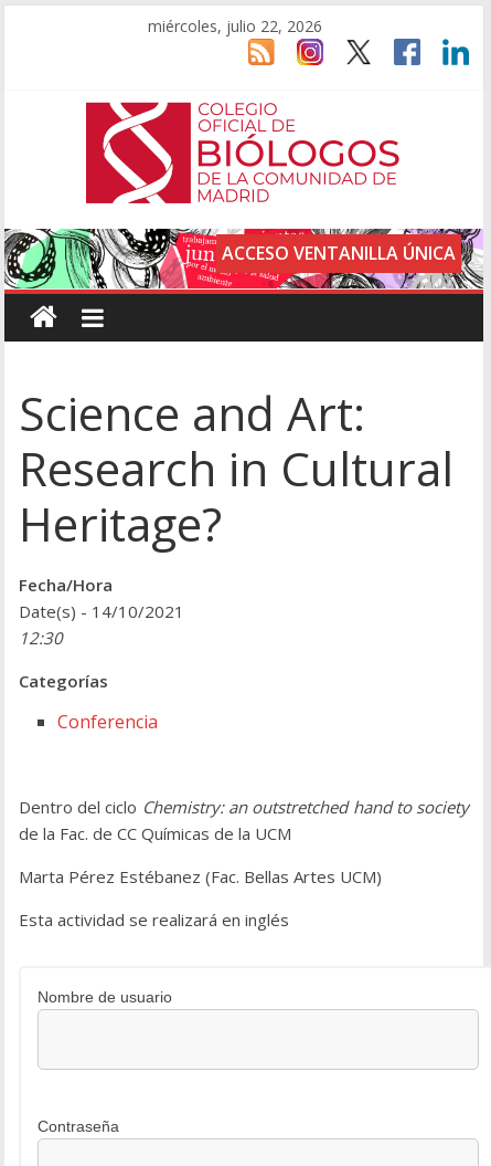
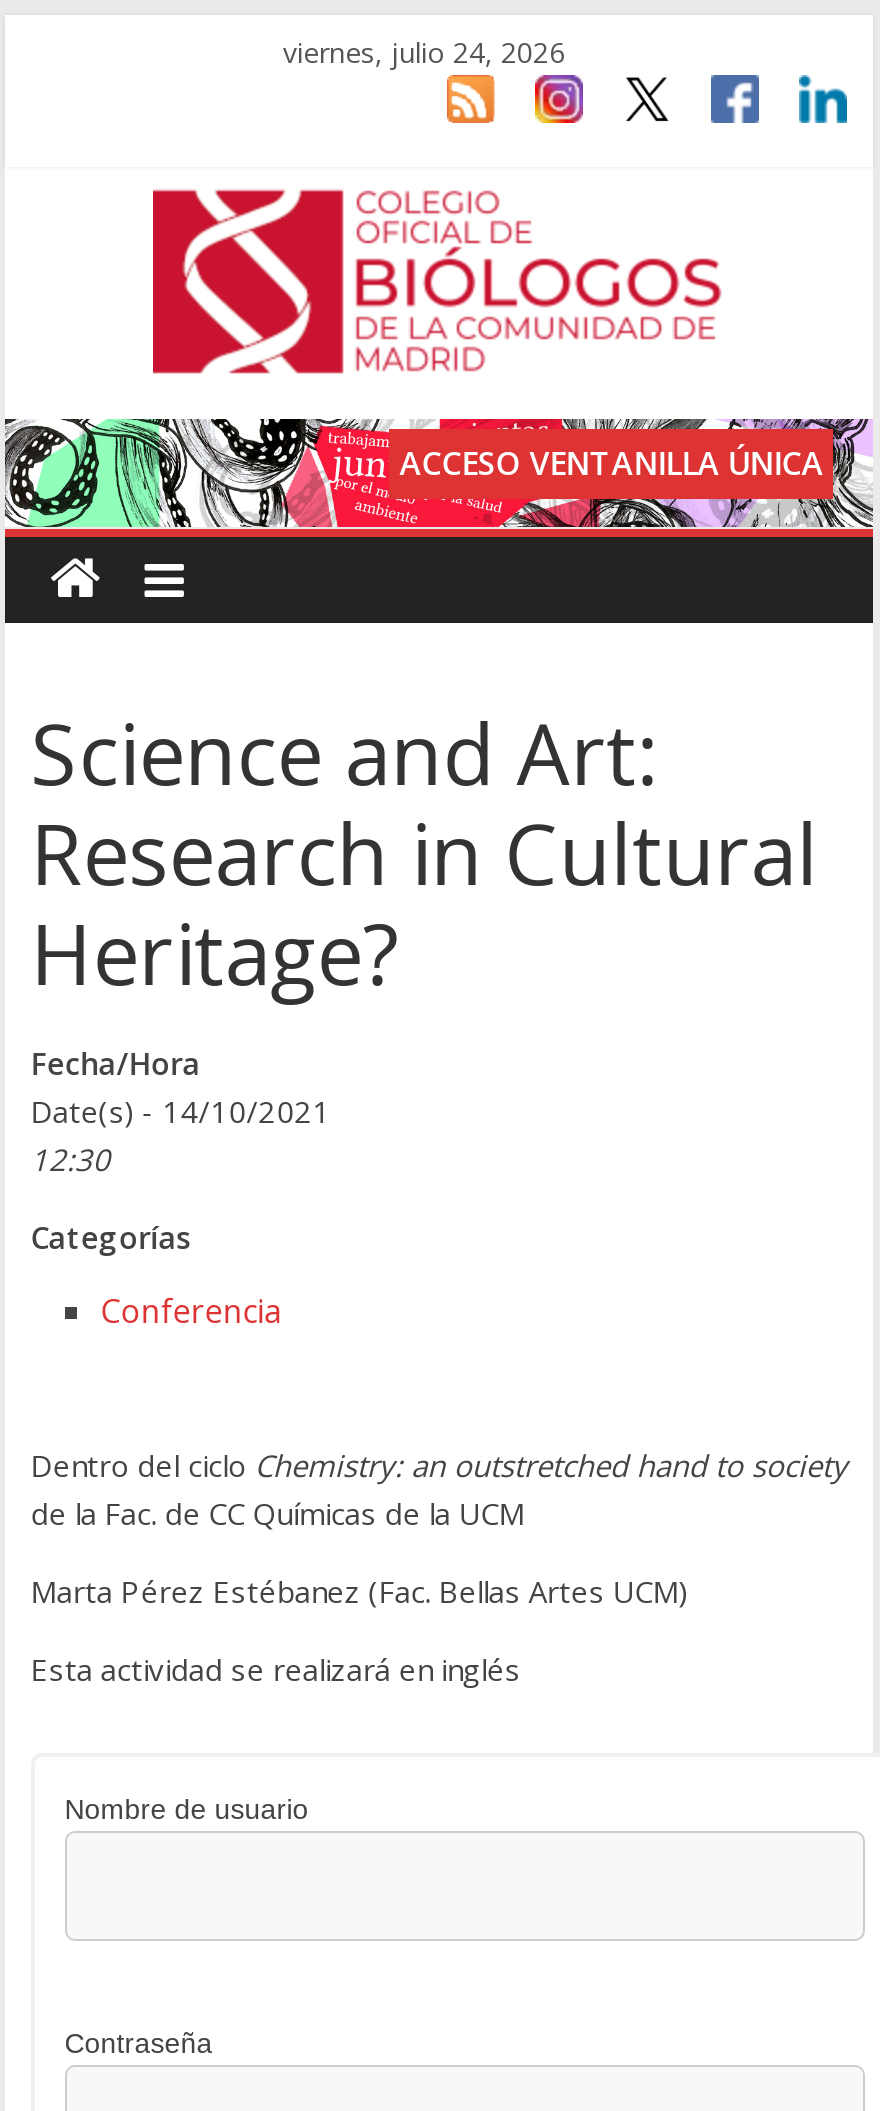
[148,15,323,36] miércoles, julio 22, 2026 -> [283,33,565,71] viernes, julio 24, 2026

